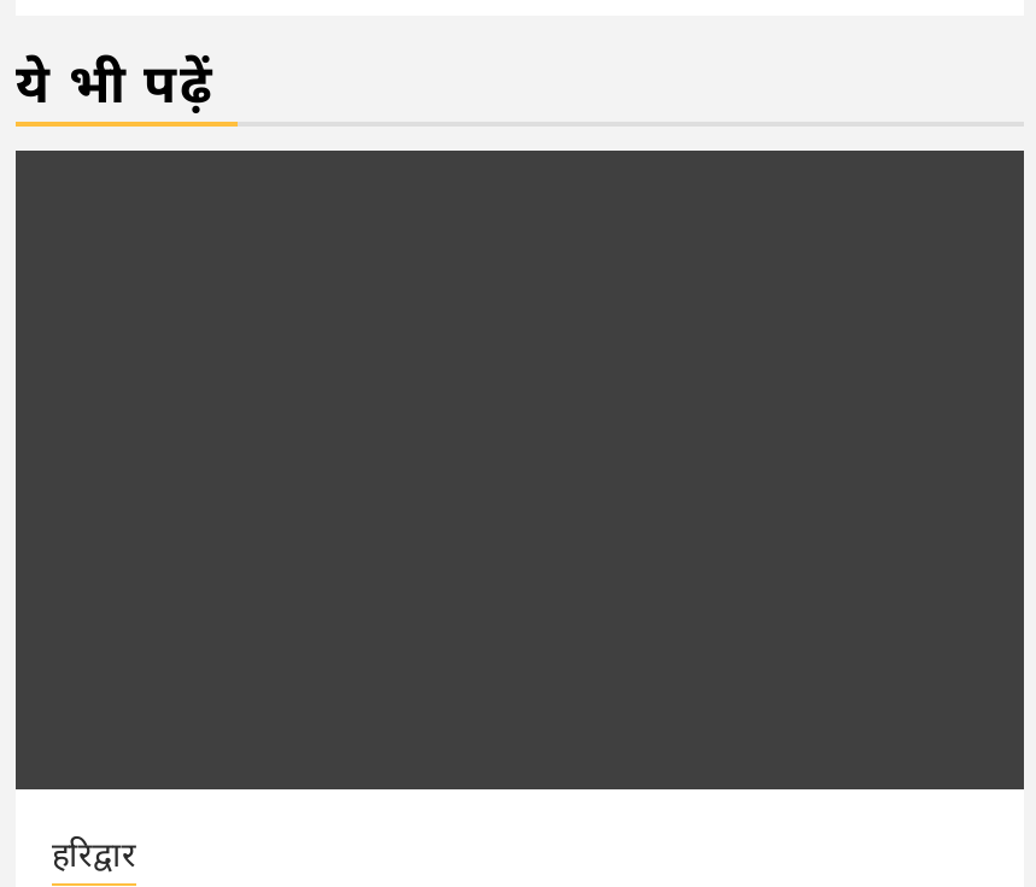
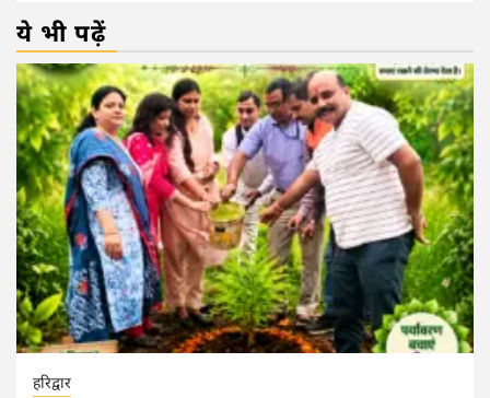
none -> [15,62,475,354] [image]

